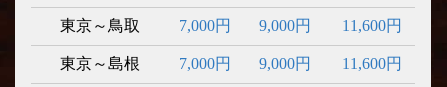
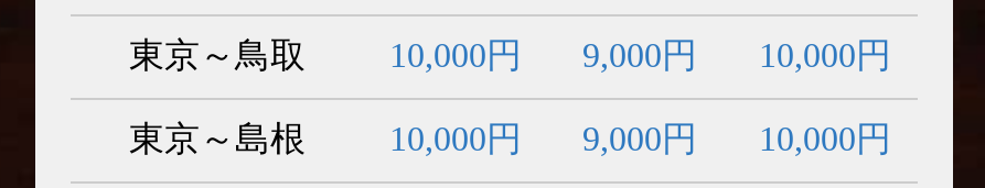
[179,17,231,34] 7,000円 -> [389,36,522,73] 10,000円
[341,17,401,34] 11,600円 -> [759,36,891,73] 10,000円
[179,55,231,72] 7,000円 -> [389,119,522,157] 10,000円
[341,55,401,72] 11,600円 -> [759,119,891,157] 10,000円

